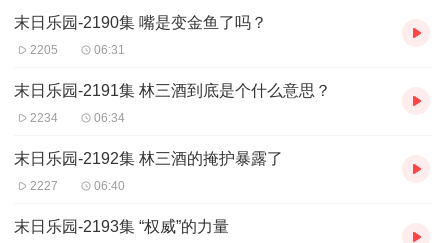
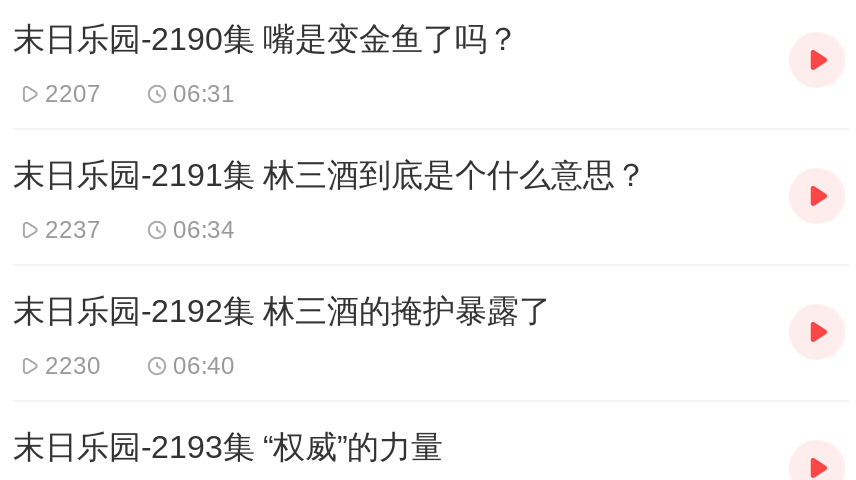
[30,43,58,57] 2205 -> [45,80,101,108] 2207
[30,111,58,125] 2234 -> [45,216,101,244] 2237
[30,179,58,193] 2227 -> [45,352,101,380] 2230

